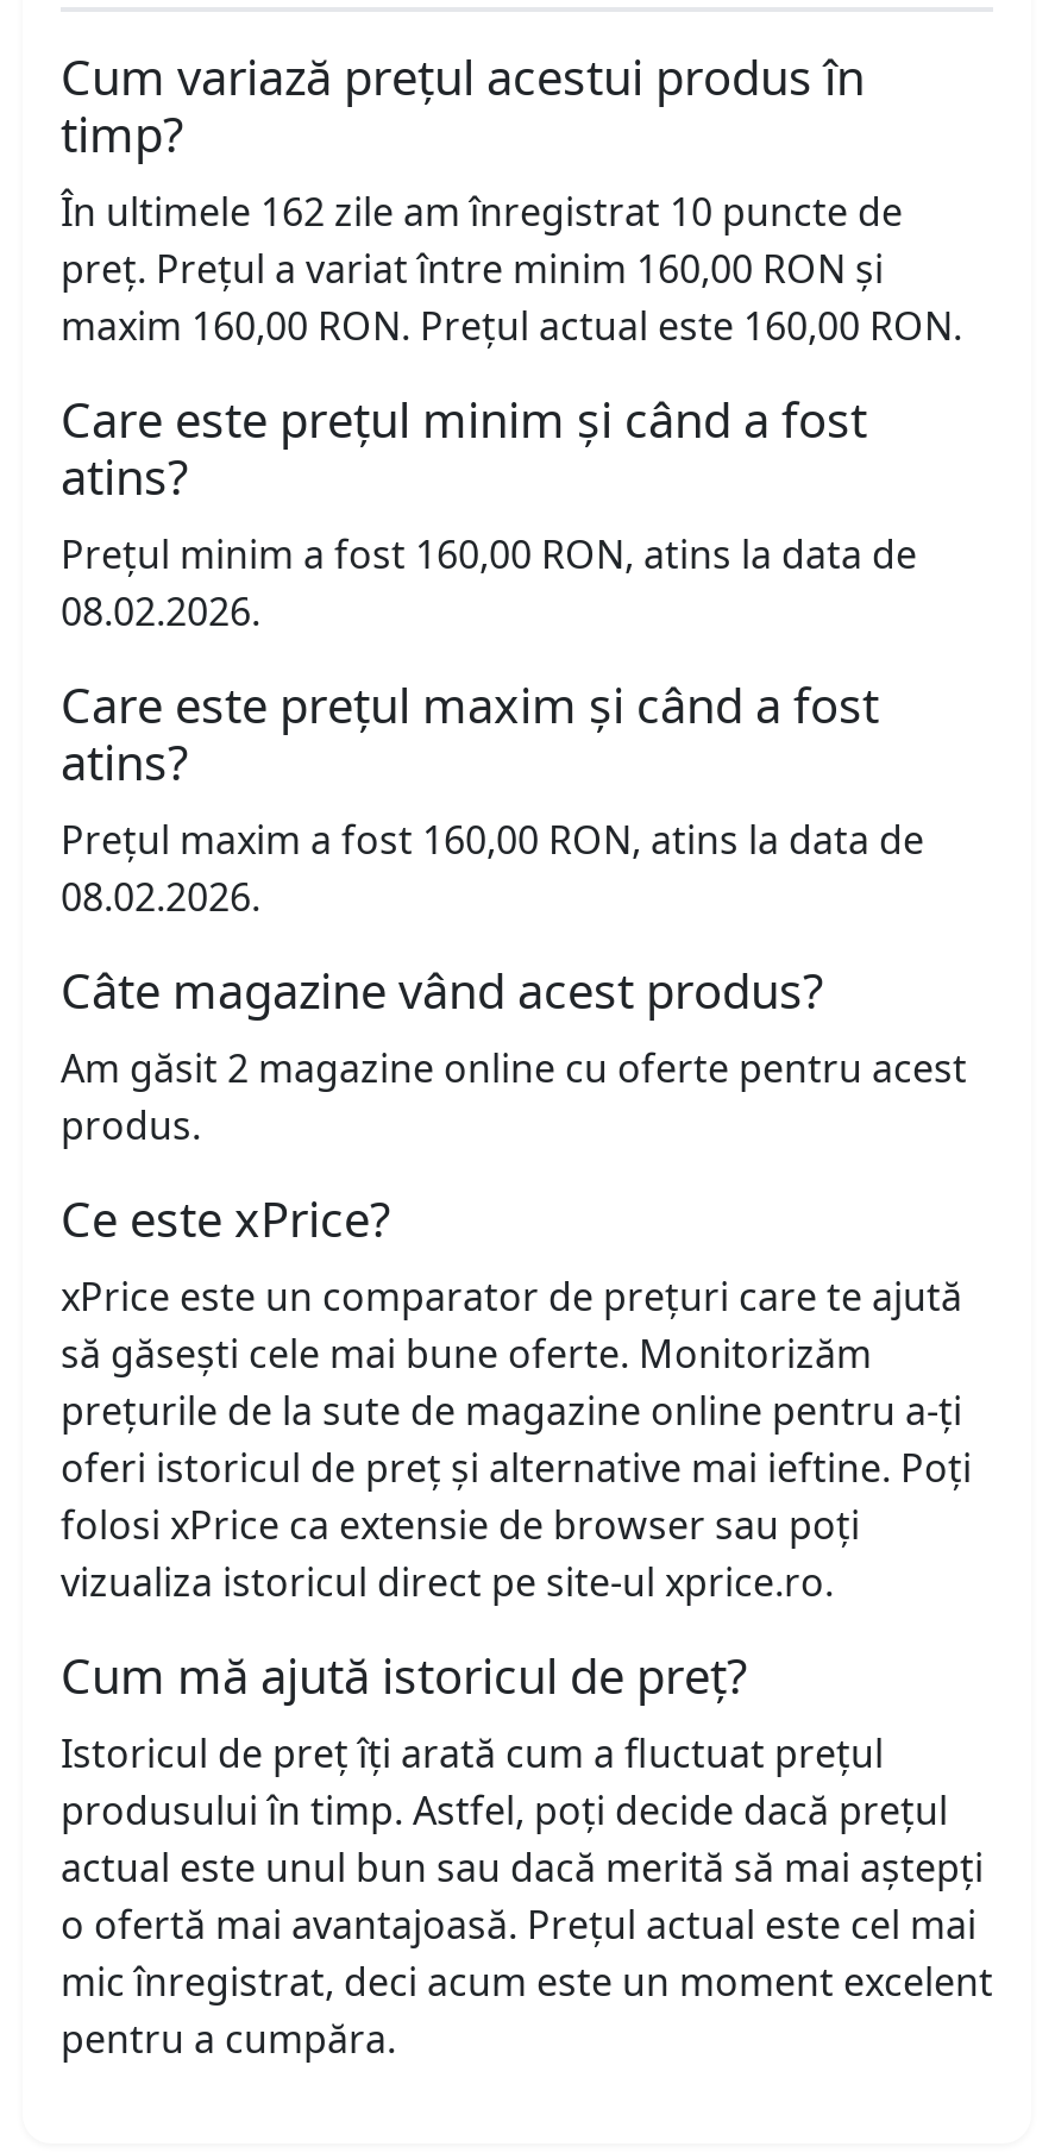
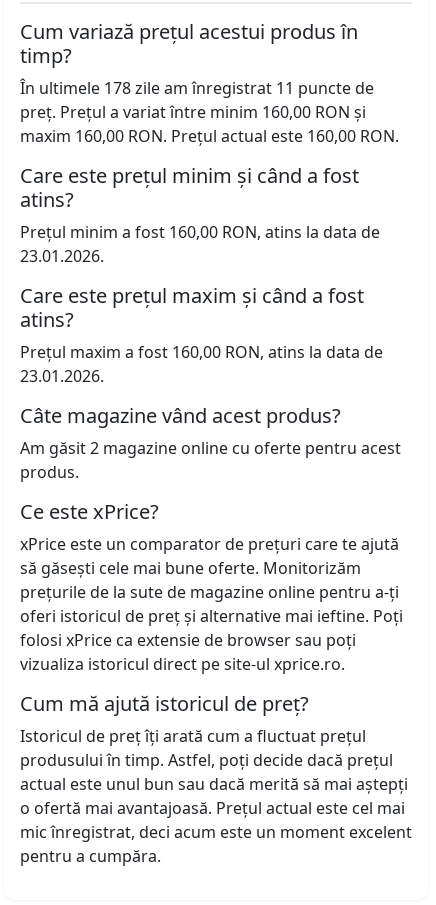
[61,186,903,238] În ultimele 162 zile am înregistrat 10 puncte de -> [20,77,374,99] În ultimele 178 zile am înregistrat 11 puncte de
[61,586,260,638] 08.02.2026. -> [20,245,104,267] 23.01.2026.
[61,871,260,924] 08.02.2026. -> [20,365,104,387] 23.01.2026.

